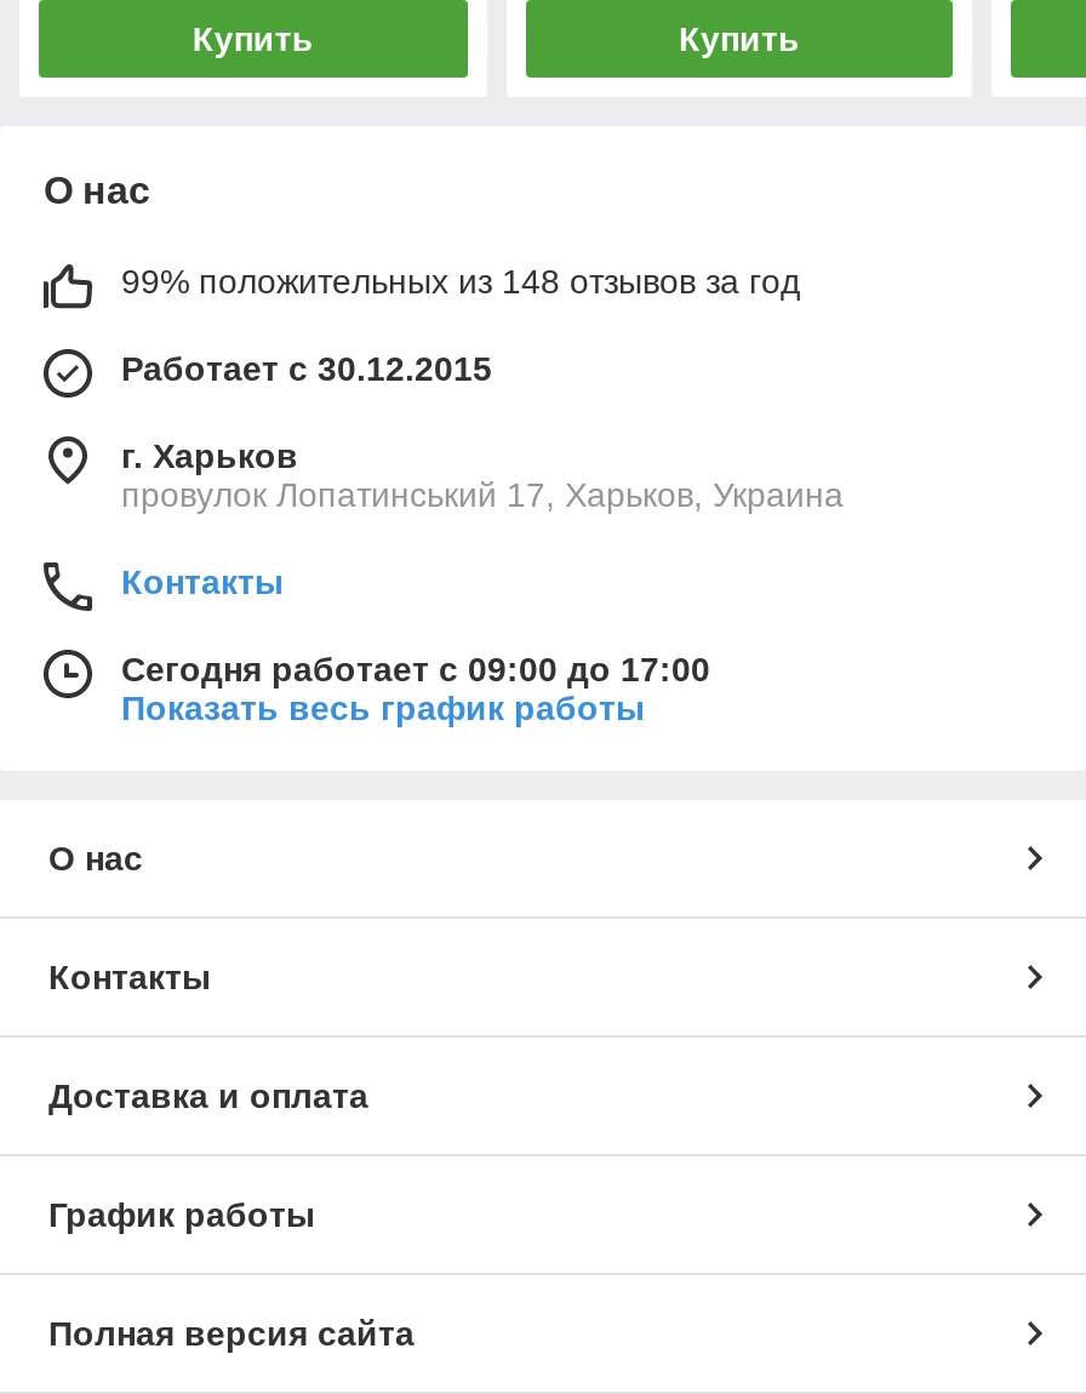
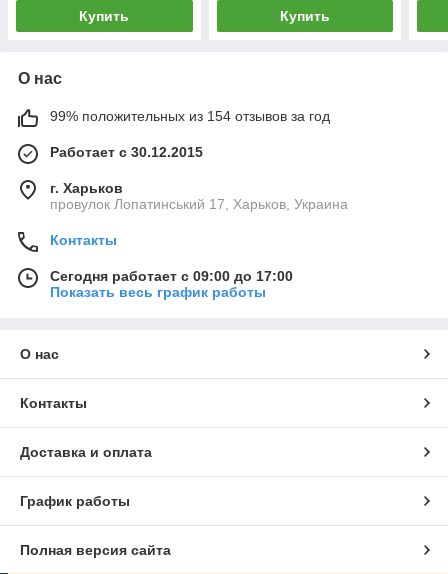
[121,263,800,302] 99% положительных из 148 отзывов за год -> [50,108,330,124] 99% положительных из 154 отзывов за год

